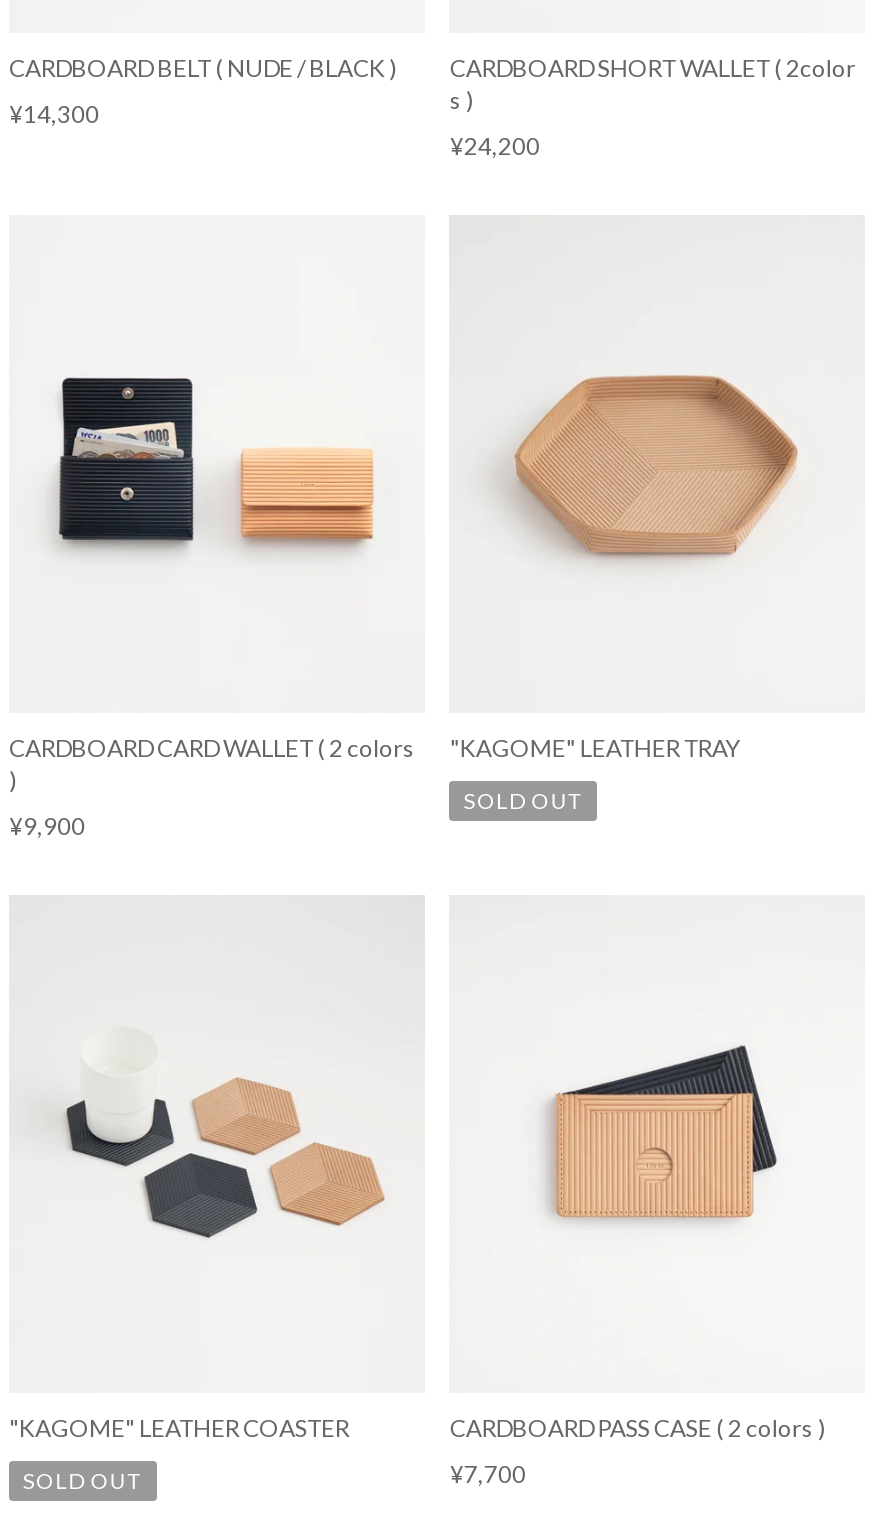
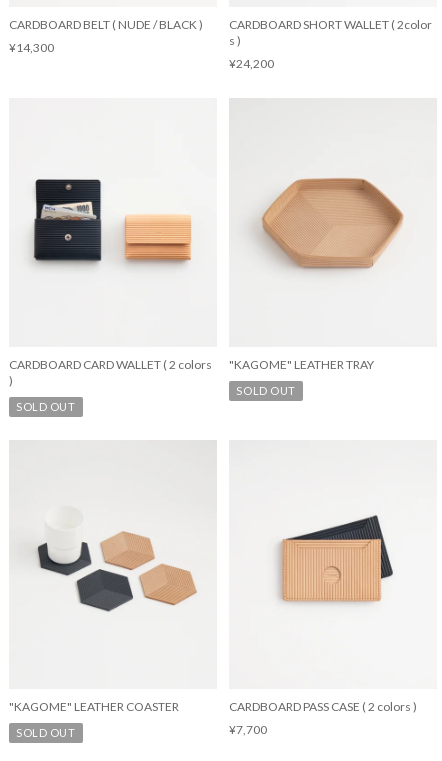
[9,811,85,841] ¥9,900 -> [16,400,75,413] SOLD OUT

